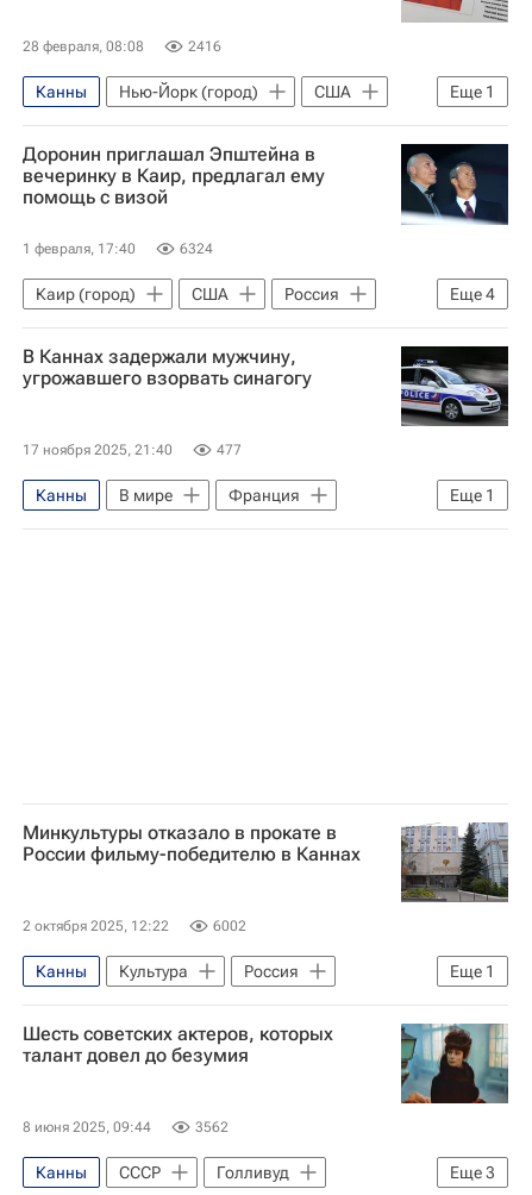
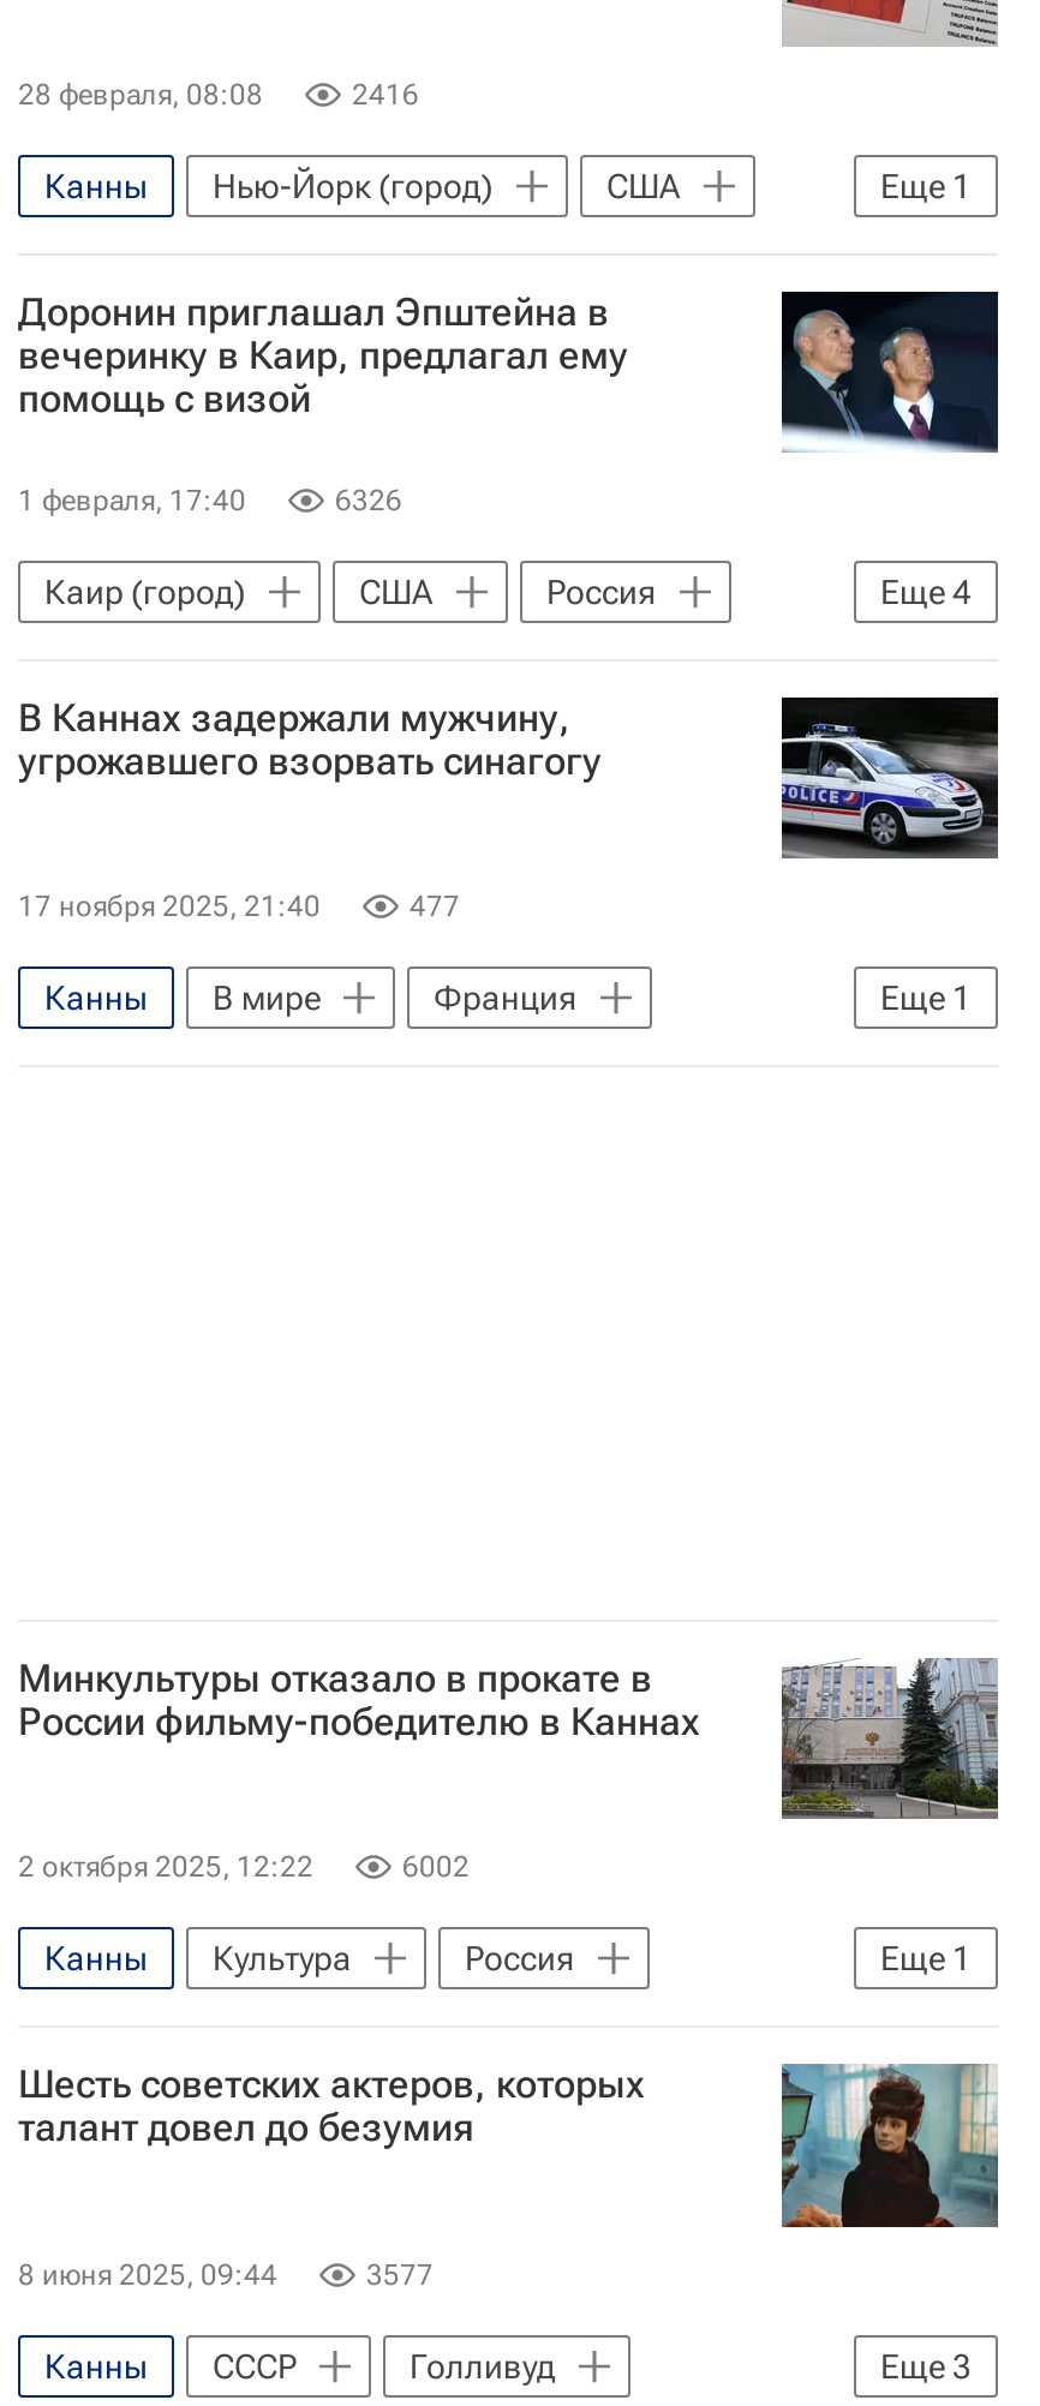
[180,240,213,256] 6324 -> [335,484,402,517] 6326
[195,1119,229,1135] 3562 -> [366,2257,434,2291] 3577

